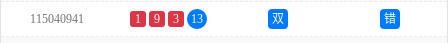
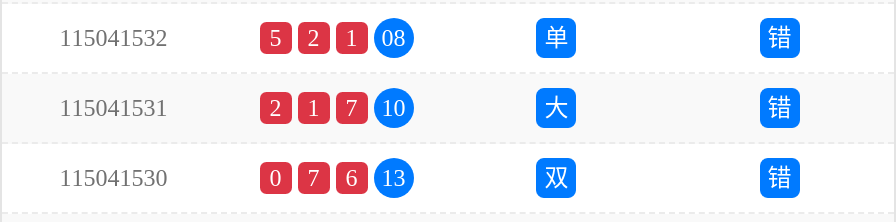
[30,12,84,26] 115040941 -> [60,24,320,52] 115041532 | 5 | 2
[154,12,179,26] 9 | 3 -> [60,24,792,192] 08 | 单 | 错 | 115041531 | 2 | 1 | 7 | 10 | 大 | 错 | 115041530 | 0 | 7 | 6

